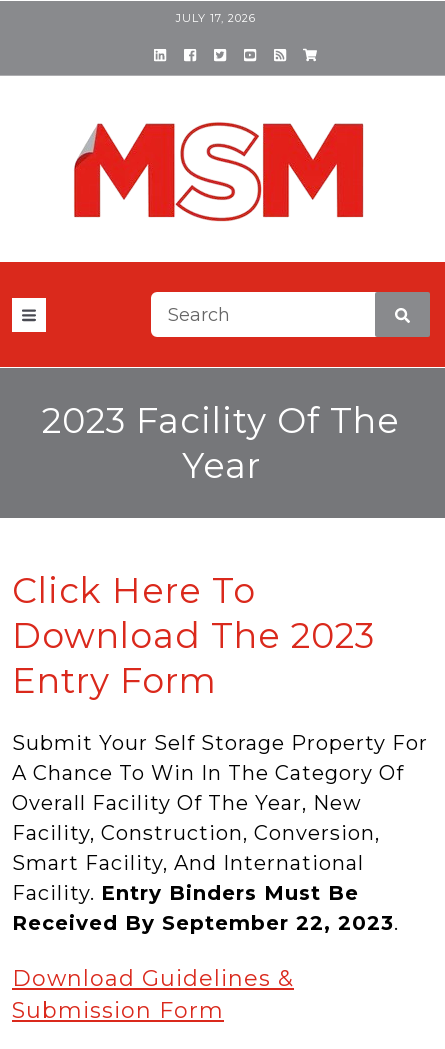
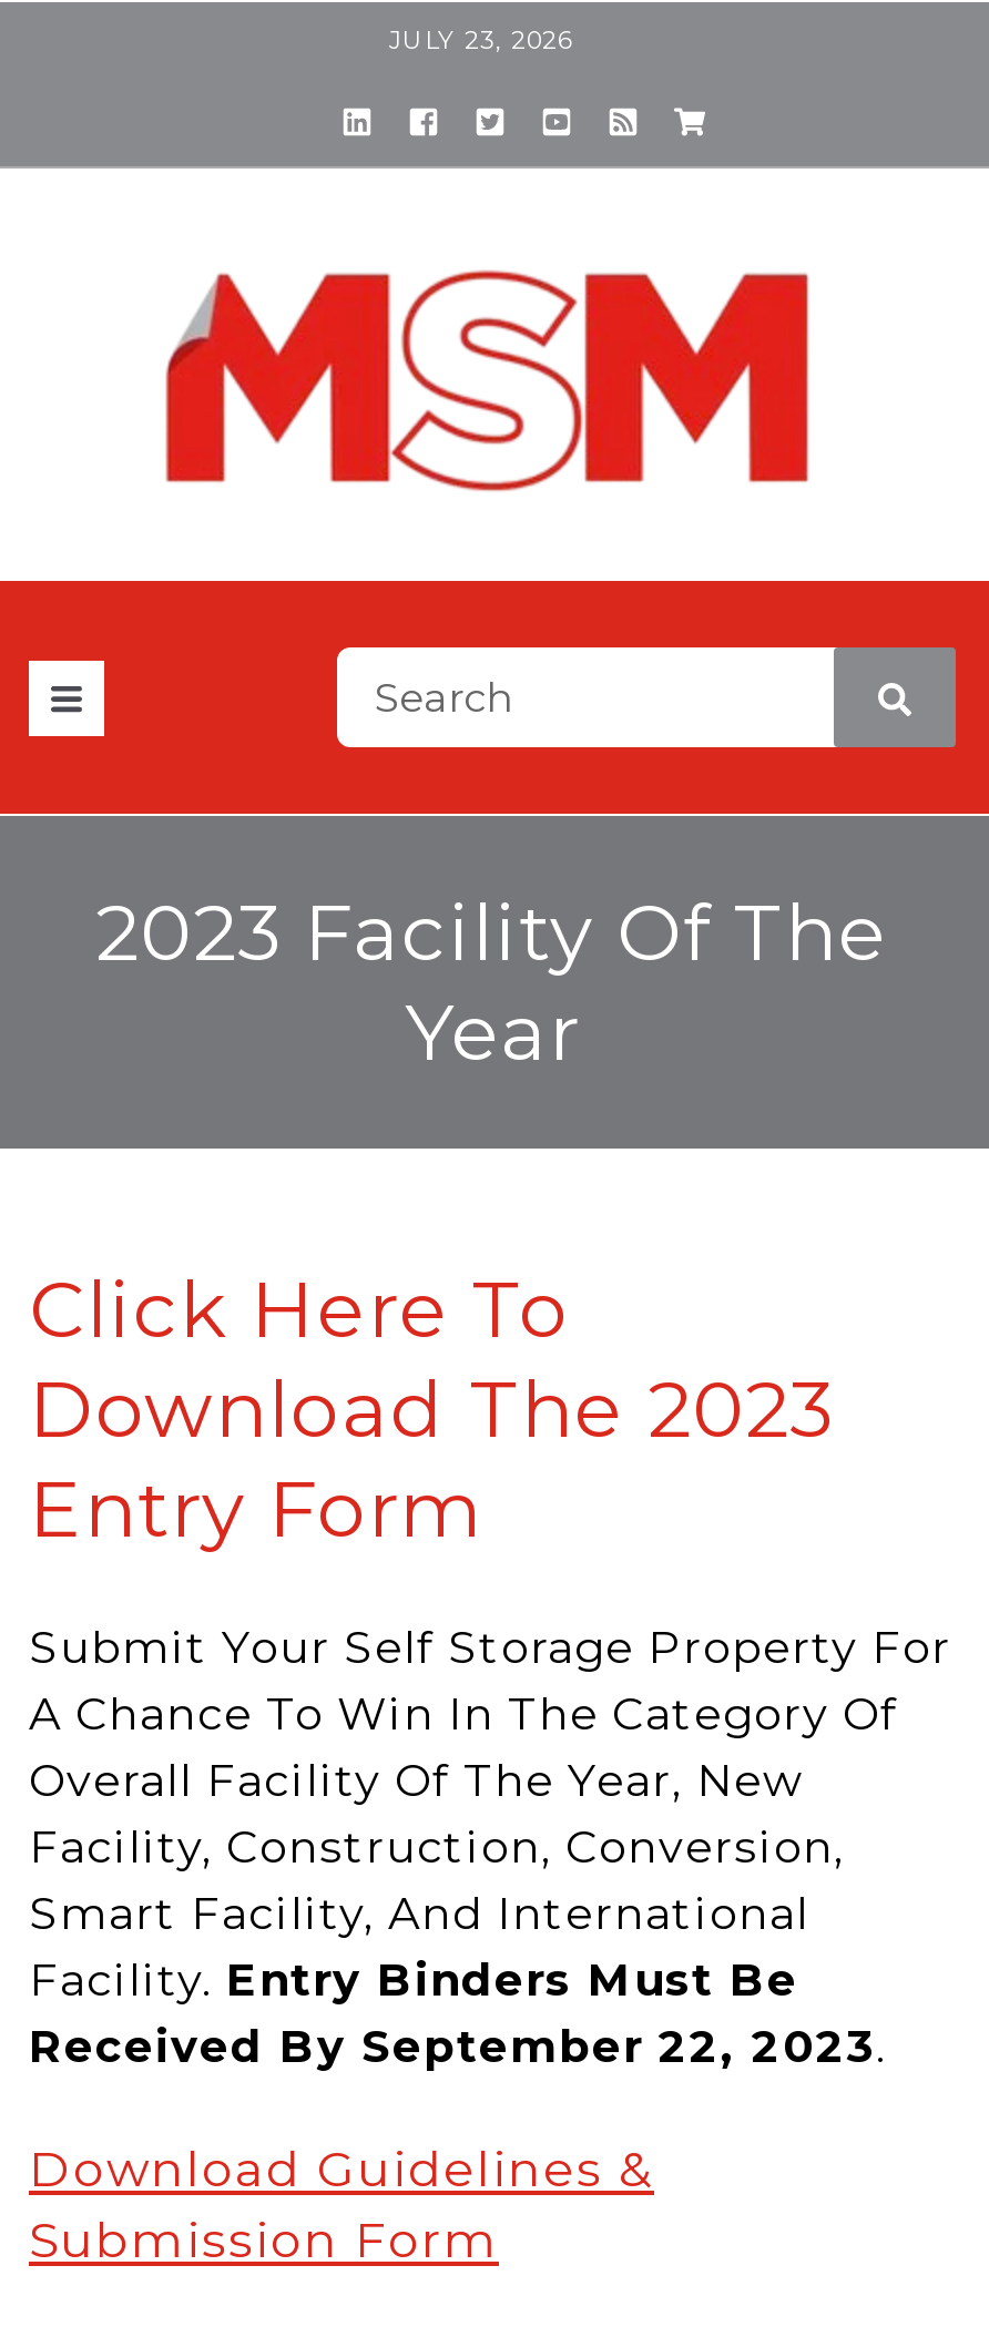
[176,11,256,25] JULY 17, 2026 -> [389,24,573,55] JULY 23, 2026

